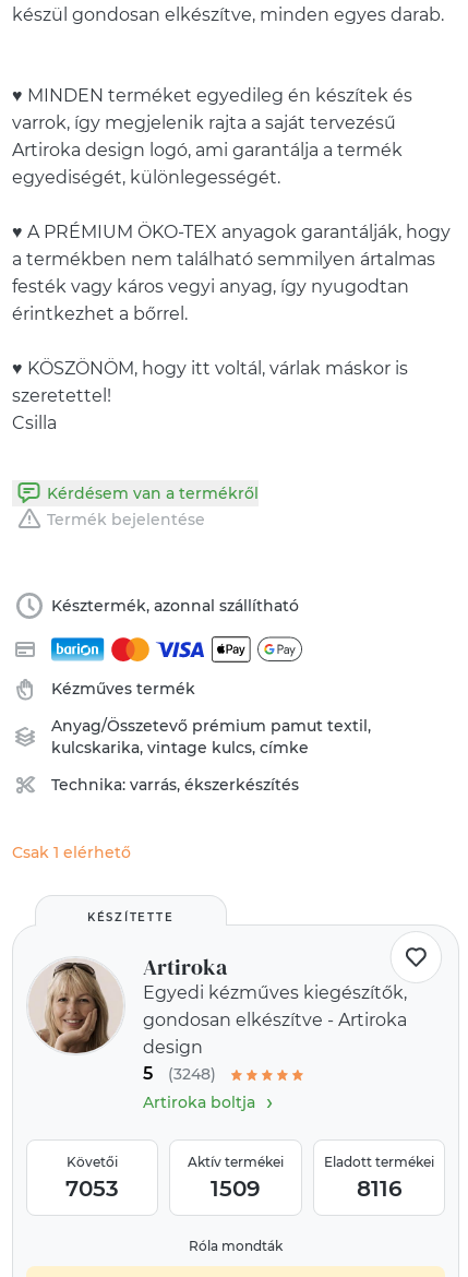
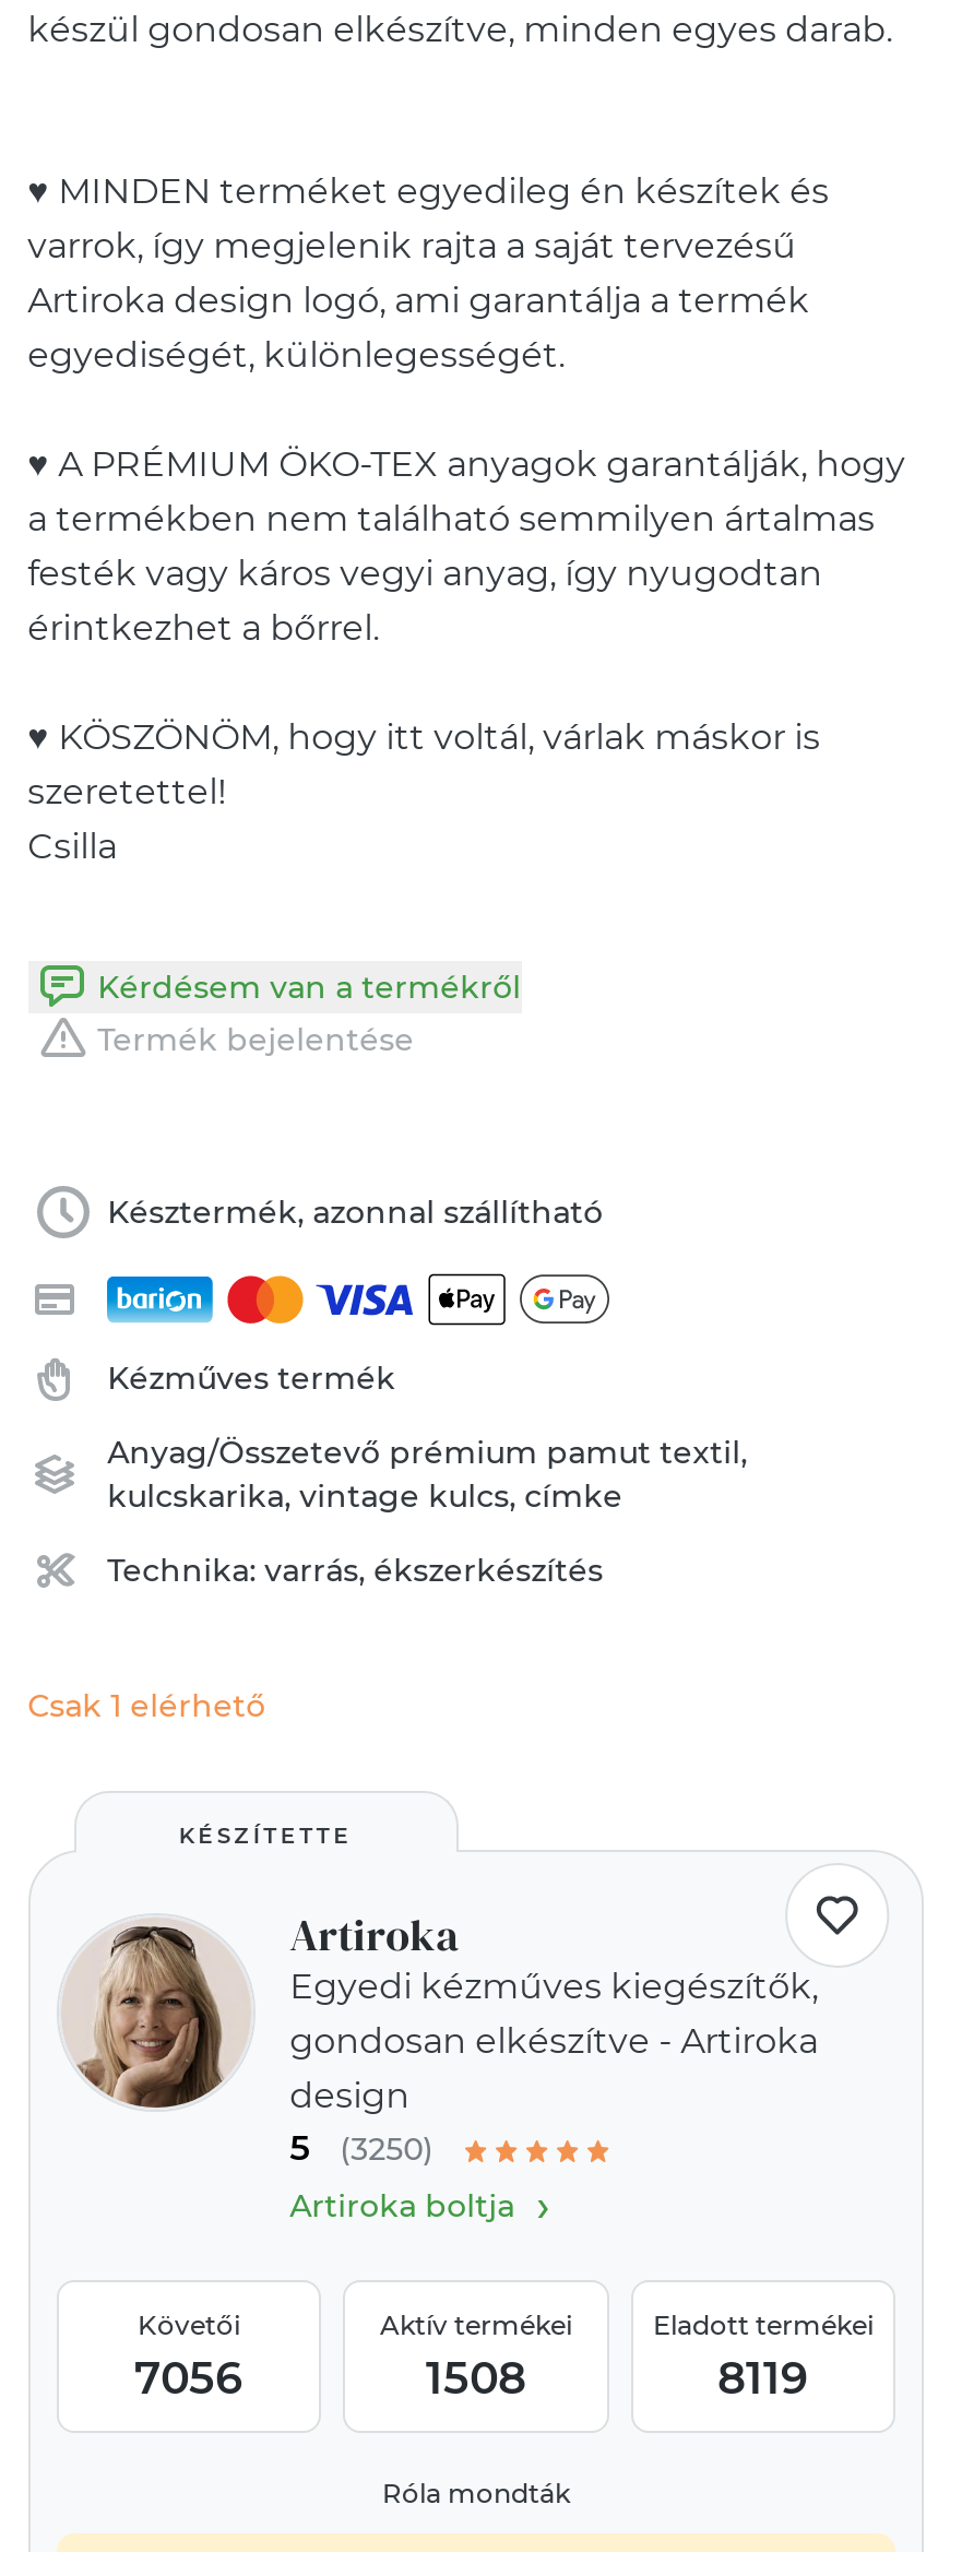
[143,1063,220,1084] 5 (3248) -> [290,2127,443,2169] 5 (3250)
[65,1175,119,1202] 7053 -> [134,2352,243,2405] 7056
[211,1175,261,1202] 1509 -> [426,2352,526,2405] 1508
[356,1175,402,1202] 8116 -> [717,2352,809,2405] 8119

